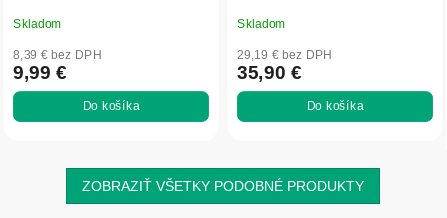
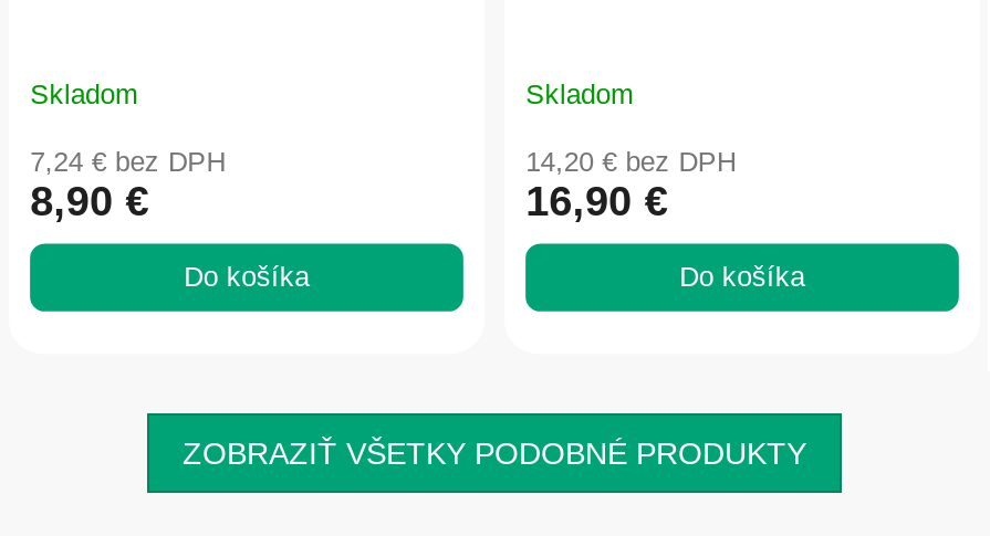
[13,47,101,62] 8,39 € bez DPH -> [30,147,225,179] 7,24 € bez DPH
[237,47,332,62] 29,19 € bez DPH -> [526,147,736,179] 14,20 € bez DPH
[13,62,67,83] 9,99 € -> [30,179,149,225] 8,90 €
[237,62,301,83] 35,90 € -> [526,179,668,225] 16,90 €

